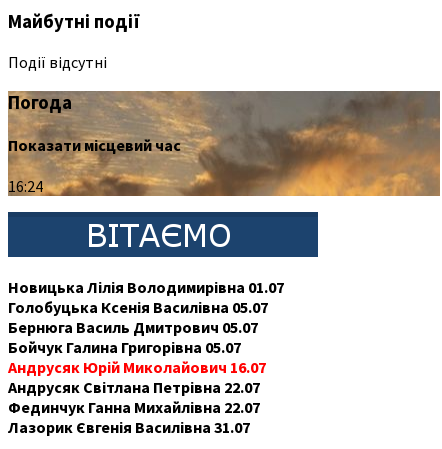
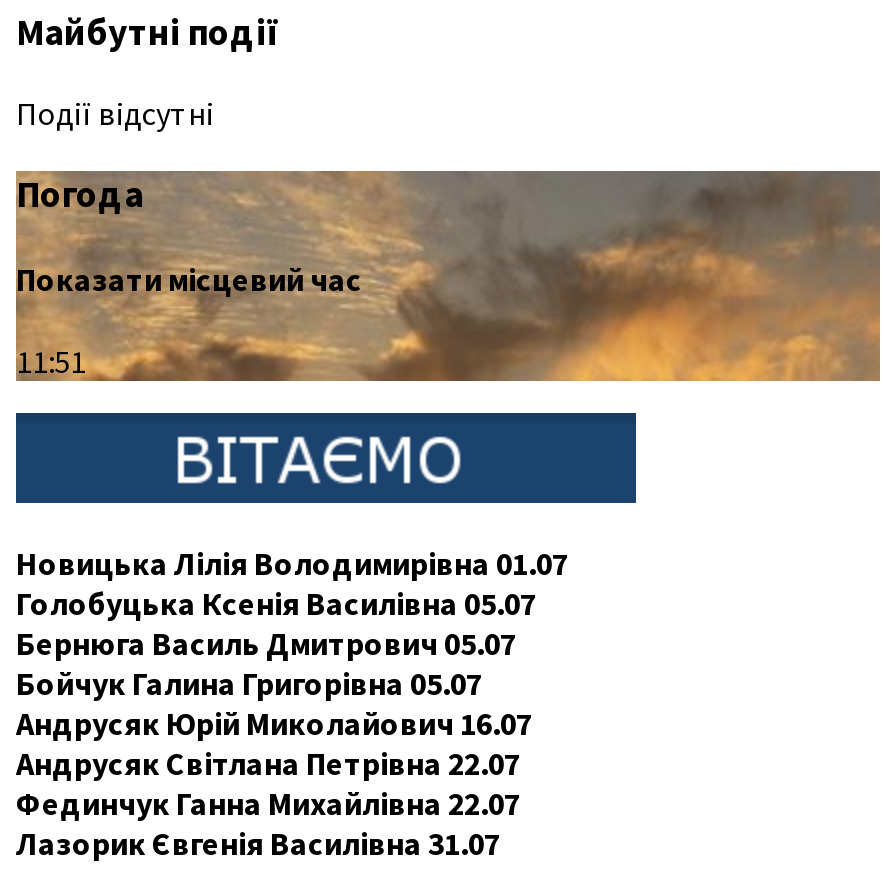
[8,176,43,196] 16:24 -> [16,341,86,381] 11:51

